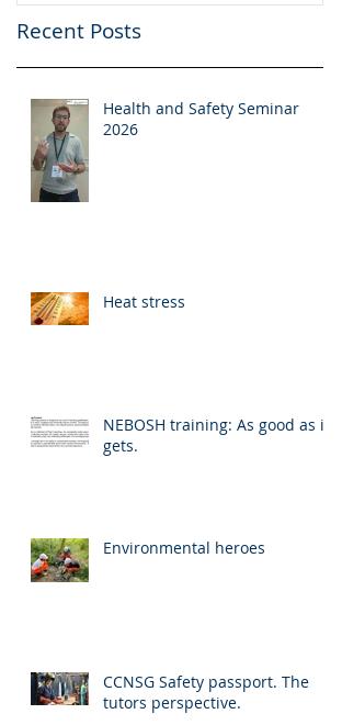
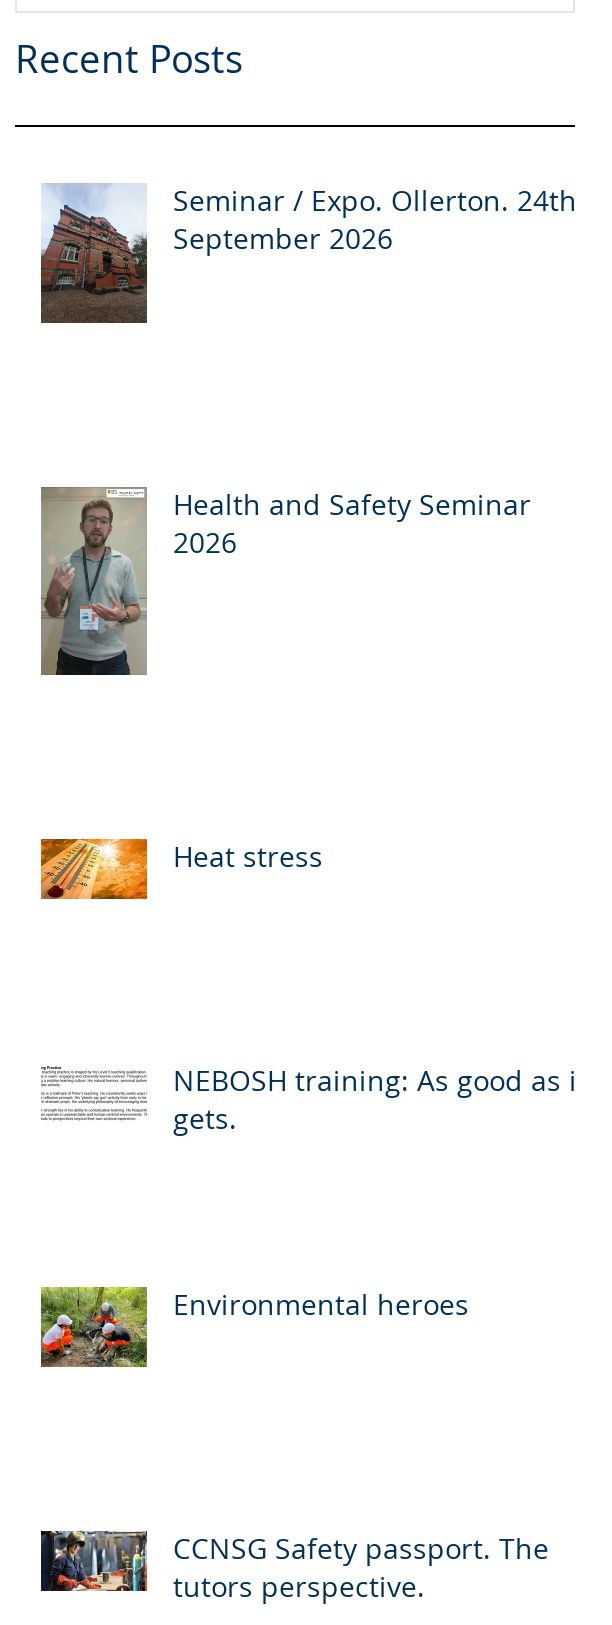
none -> [41,180,577,325] [image] | Seminar / Expo. Ollerton. 24th | September 2026

